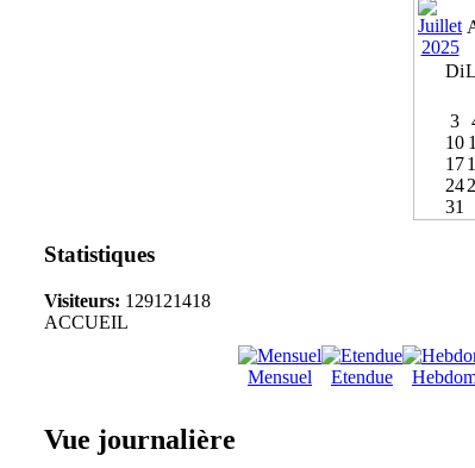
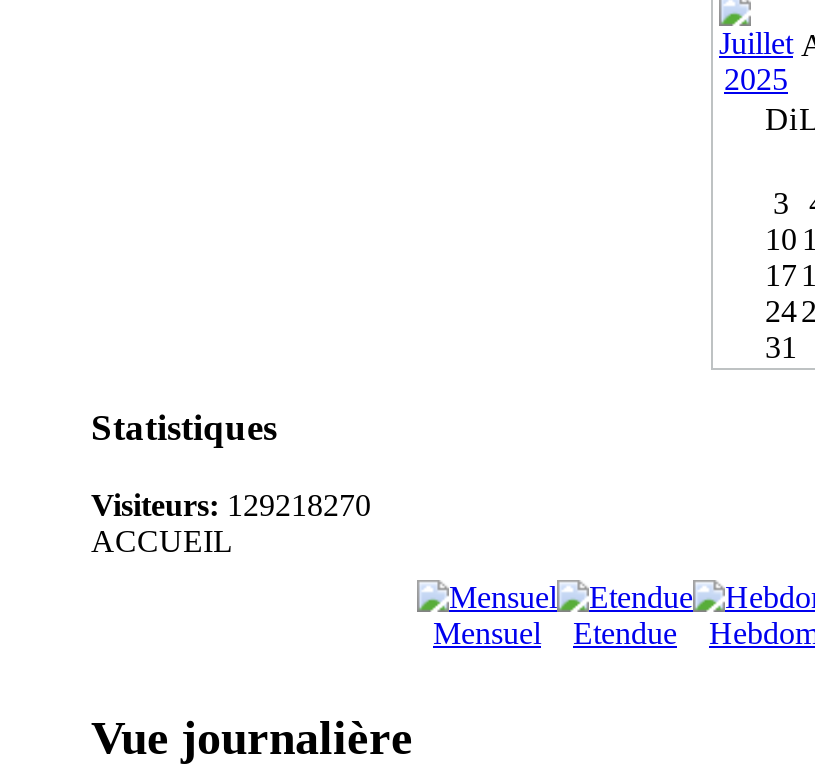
[44,291,211,311] Visiteurs: 129121418 -> [91,488,371,522] Visiteurs: 129218270

